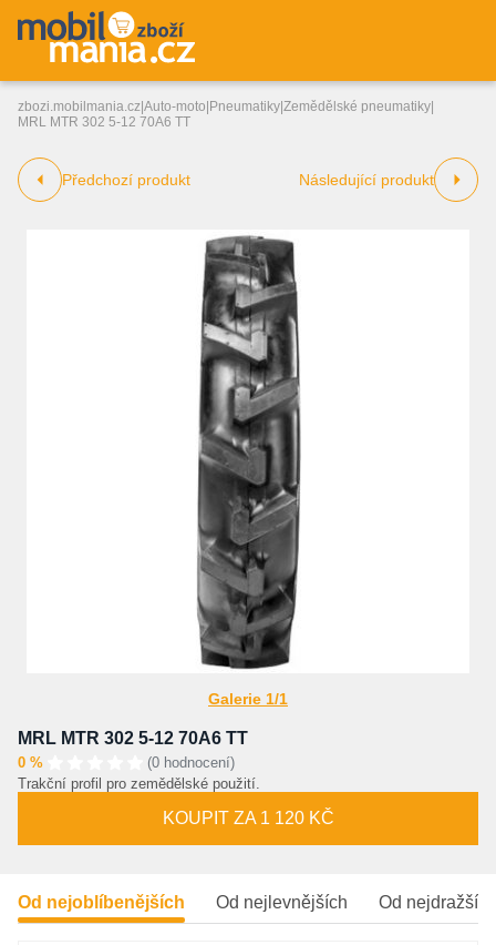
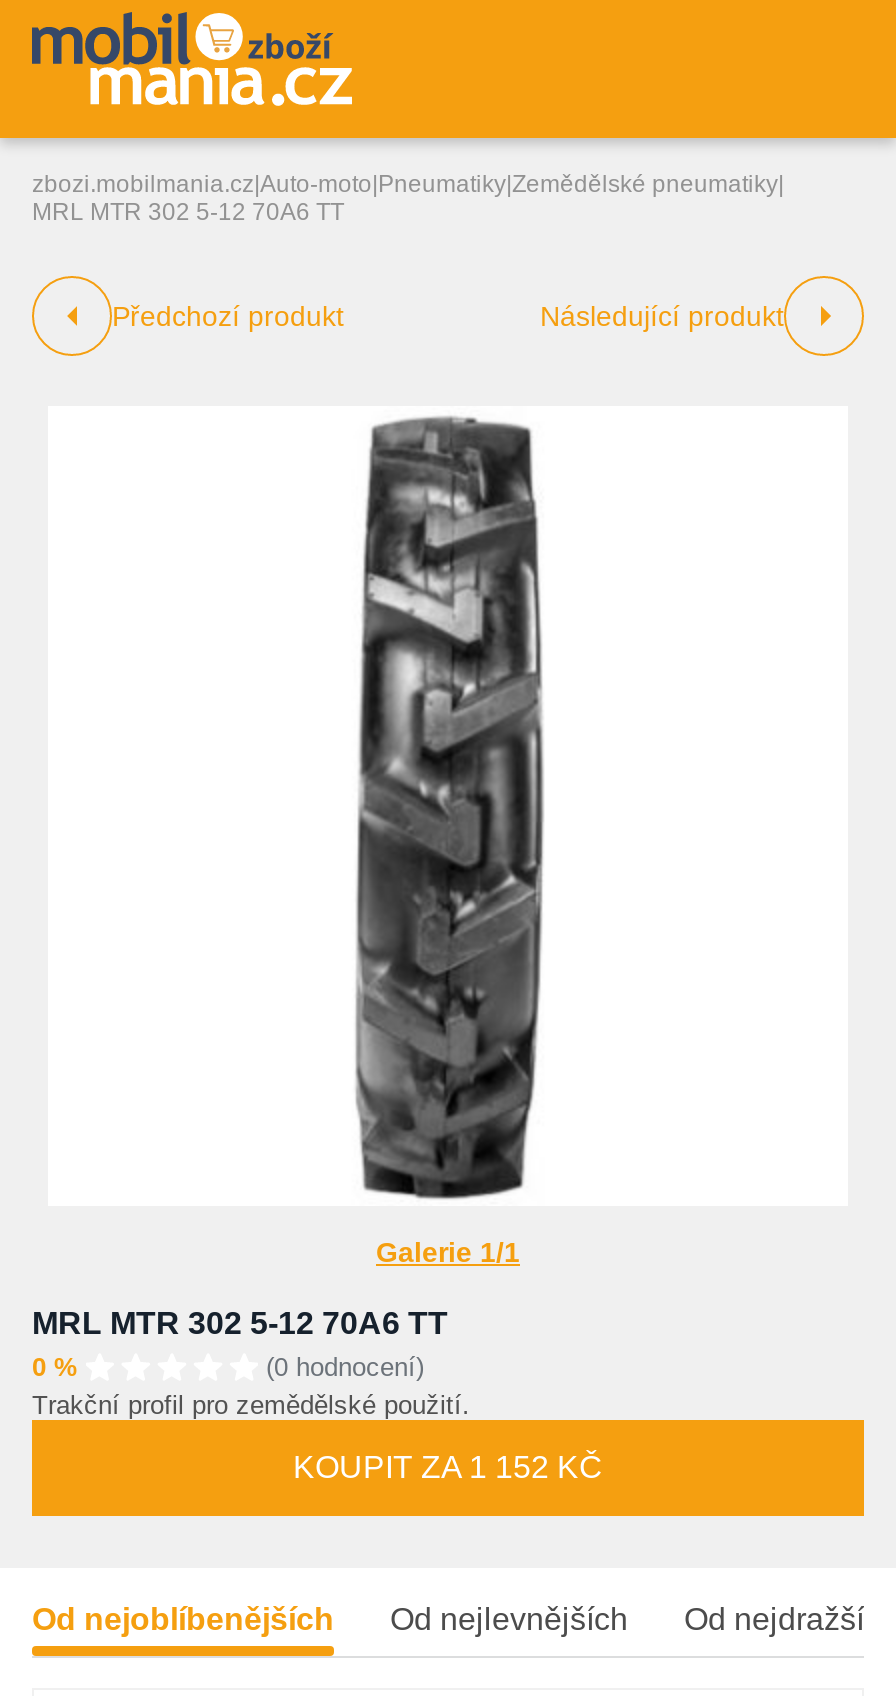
[162,808,334,827] KOUPIT ZA 1 120 KČ -> [293,1449,603,1483] KOUPIT ZA 1 152 KČ

